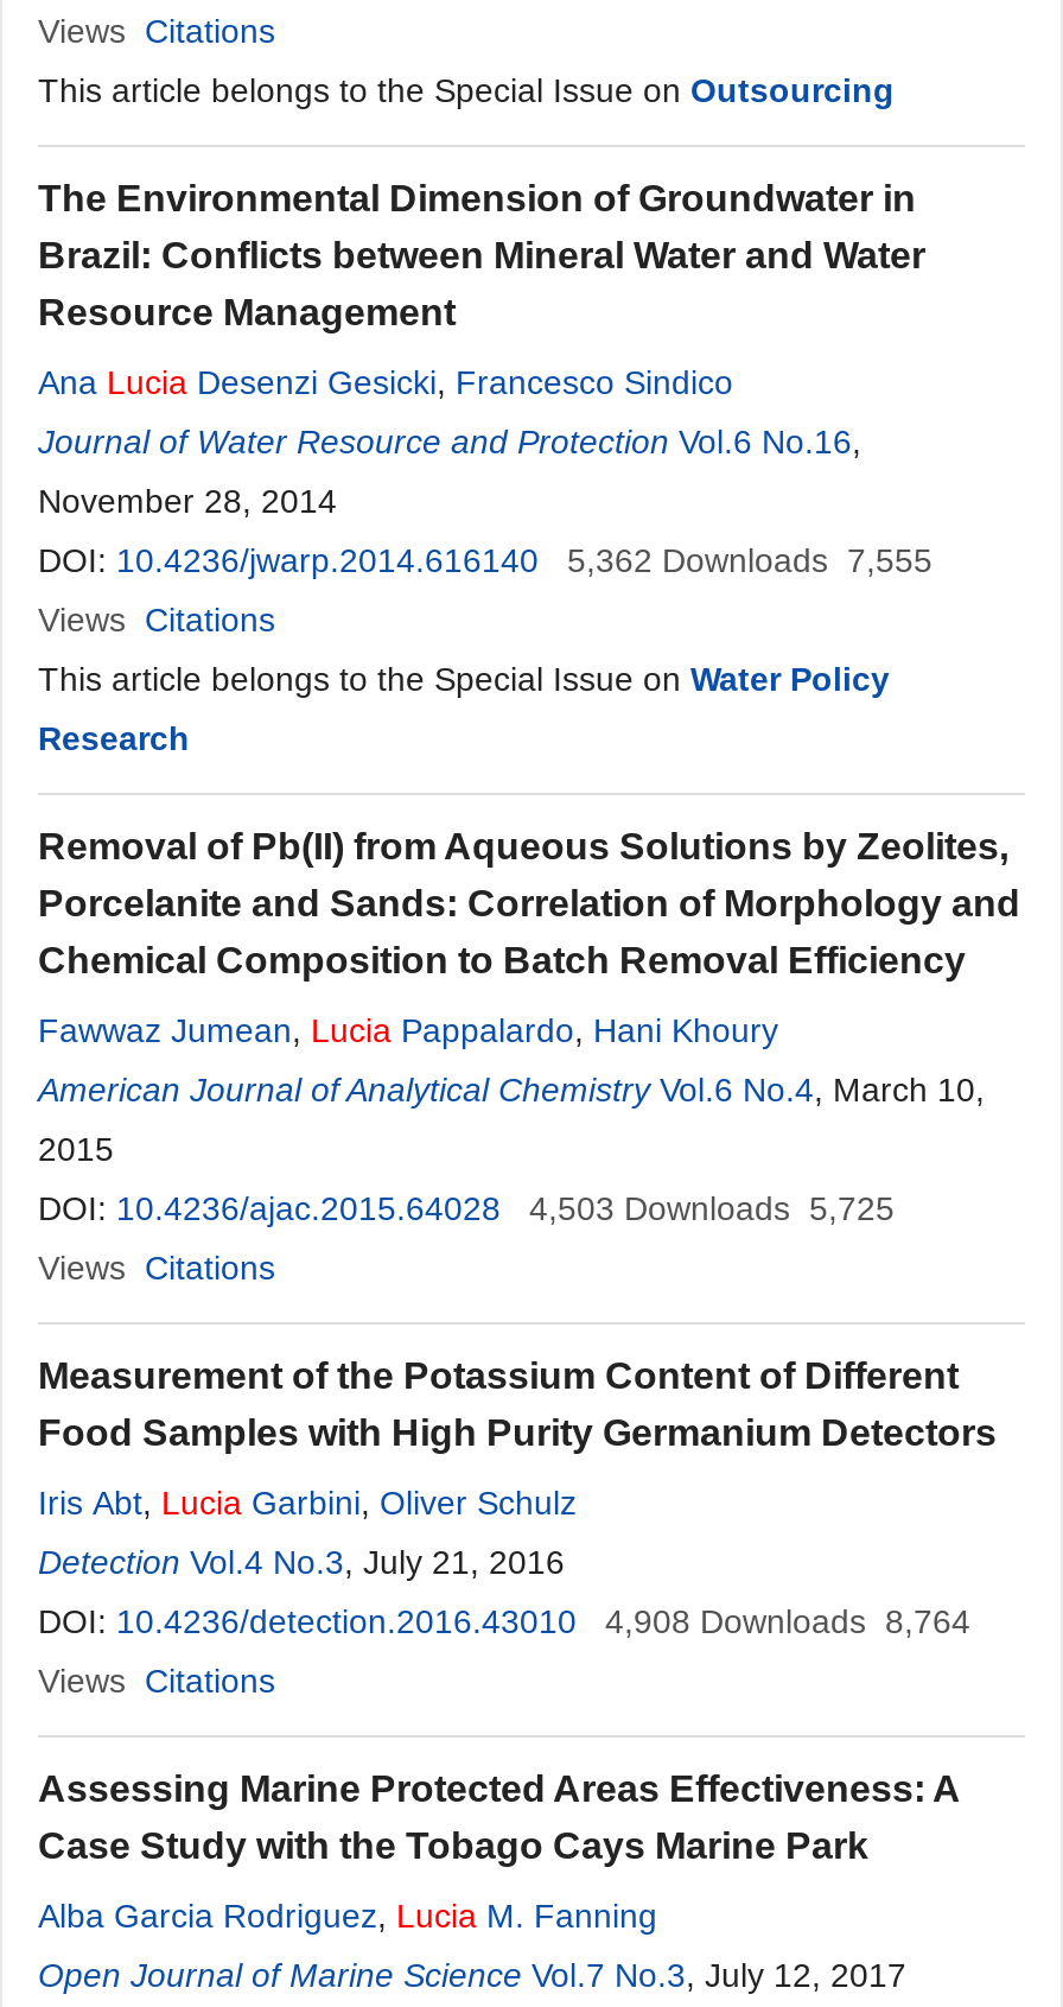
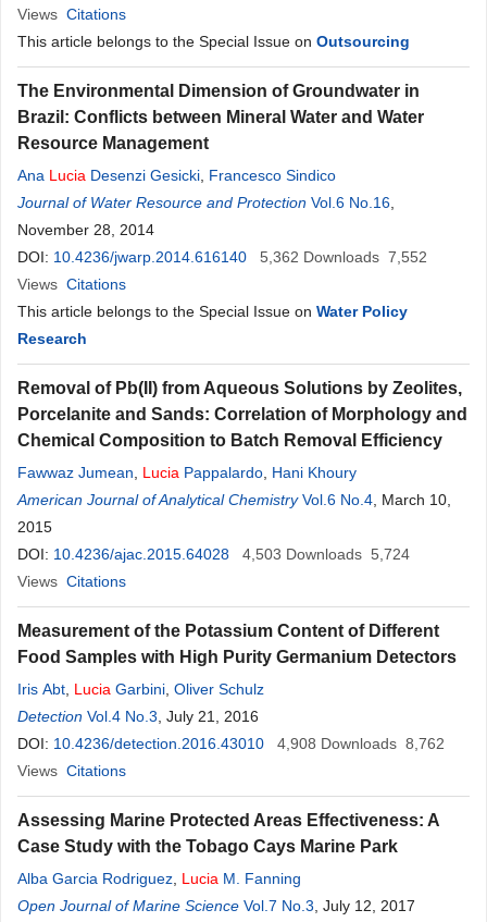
[38,541,932,579] DOI: 10.4236/jwarp.2014.616140 5,362 Downloads 7,555 -> [17,248,427,266] DOI: 10.4236/jwarp.2014.616140 5,362 Downloads 7,552
[38,1189,895,1227] DOI: 10.4236/ajac.2015.64028 4,503 Downloads 5,725 -> [17,545,410,563] DOI: 10.4236/ajac.2015.64028 4,503 Downloads 5,724
[38,1602,970,1640] DOI: 10.4236/detection.2016.43010 4,908 Downloads 8,764 -> [17,735,445,752] DOI: 10.4236/detection.2016.43010 4,908 Downloads 8,762

